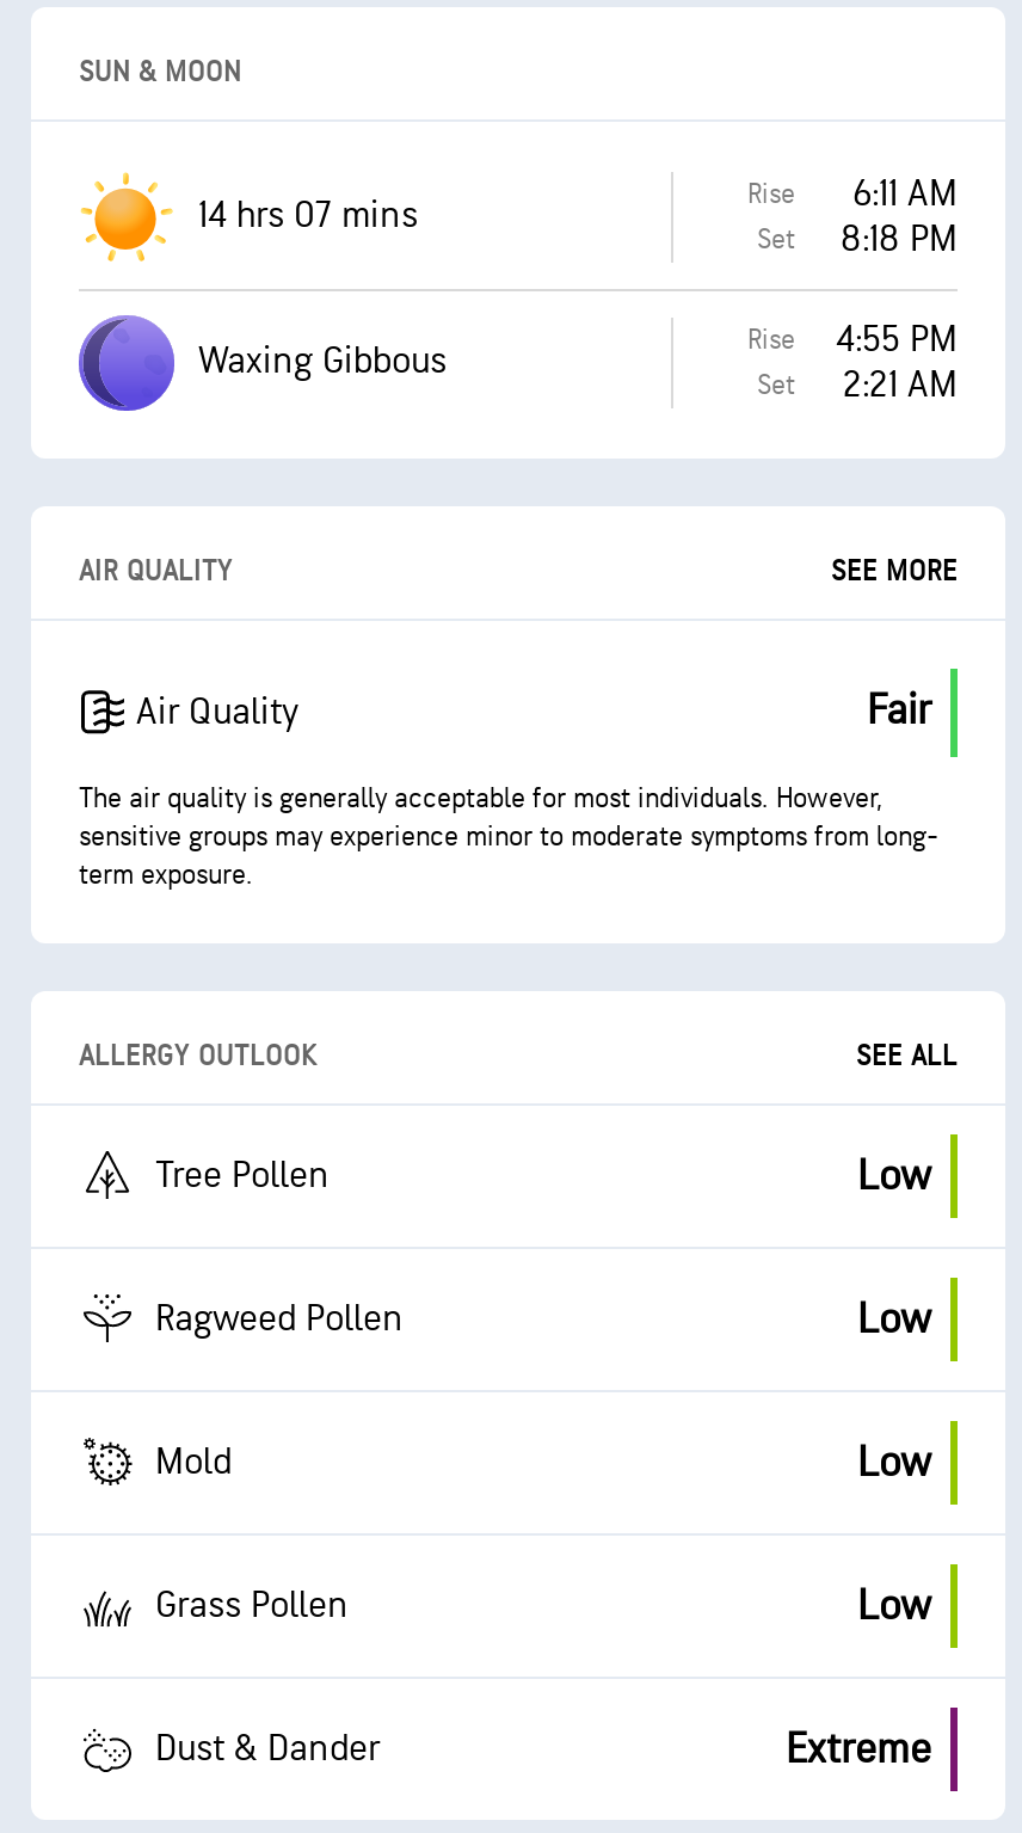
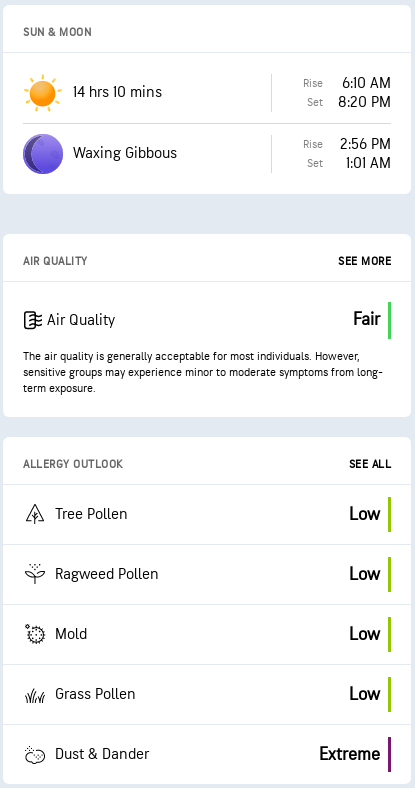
[747,171,958,216] Rise 6:11 AM -> [303,73,391,92] Rise 6:10 AM
[198,193,418,239] 14 hrs 07 mins -> [73,83,162,102] 14 hrs 10 mins
[757,216,958,262] Set 8:18 PM -> [307,92,391,111] Set 8:20 PM
[747,316,958,362] Rise 4:55 PM -> [303,134,391,153] Rise 2:56 PM
[757,362,958,407] Set 2:21 AM -> [307,153,391,172] Set 1:01 AM

